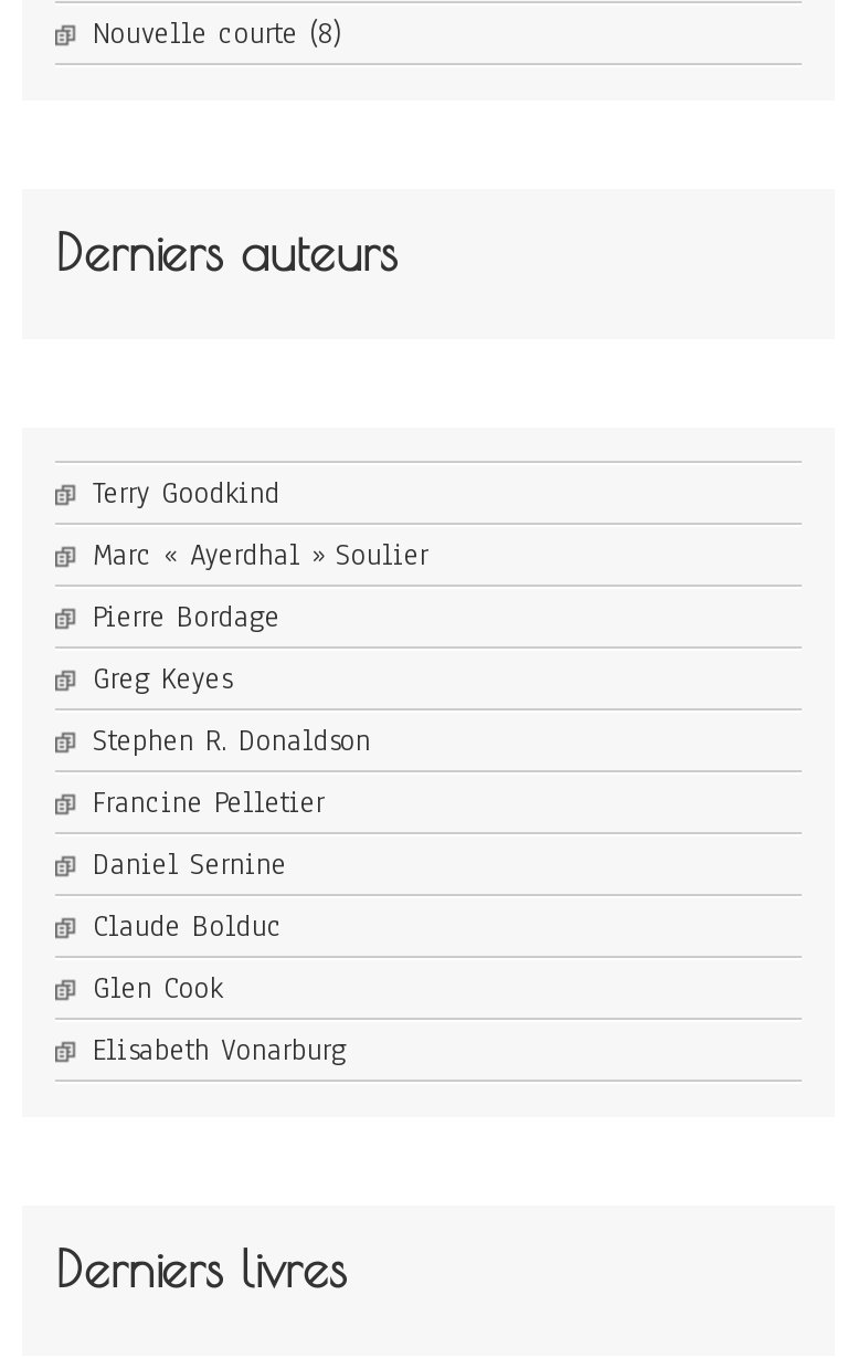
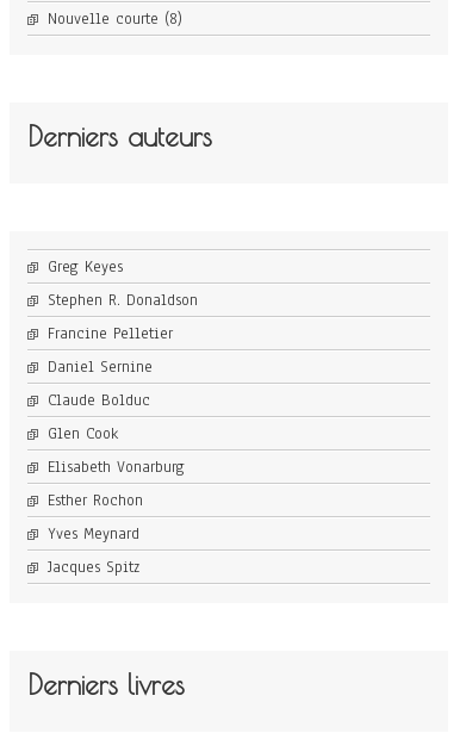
[93,475,428,639] Terry Goodkind | Marc « Ayerdhal » Soulier | Pierre Bordage -> none
moved [93,661,371,1072] -> [48,256,198,478]: Greg Keyes | Stephen R. Donaldson | Francine Pelletier | Daniel Sernine | Claude Bolduc | Glen Cook | Elisabeth Vonarburg
none -> [48,490,143,578] Esther Rochon | Yves Meynard | Jacques Spitz

